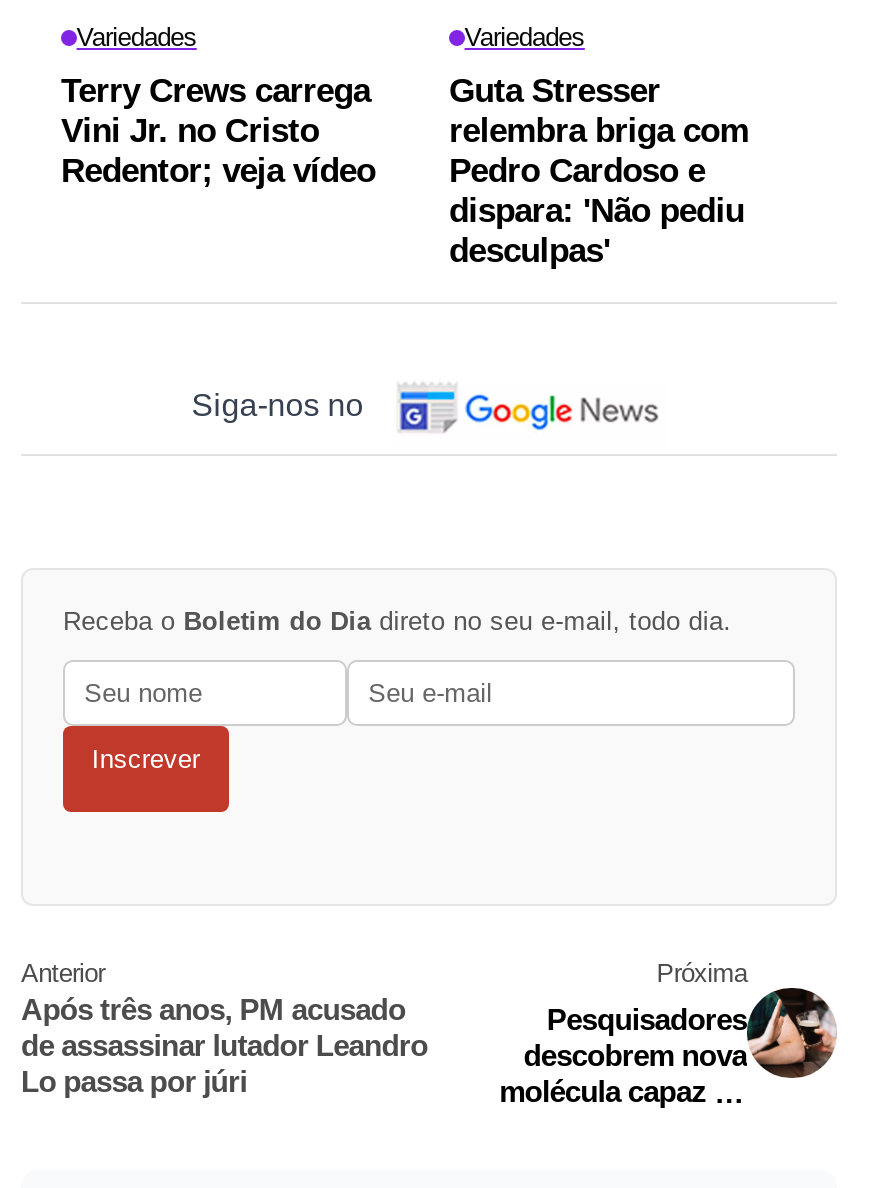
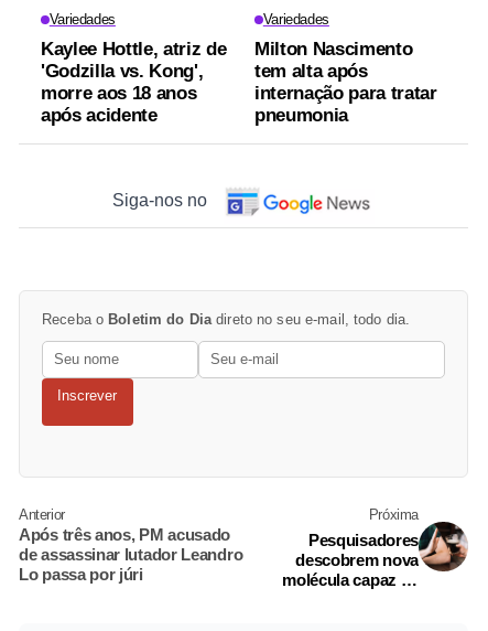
[61,73,375,191] Terry Crews carrega | Vini Jr. no Cristo | Redentor; veja vídeo -> [41,39,226,126] Kaylee Hottle, atriz de | 'Godzilla vs. Kong', | morre aos 18 anos | após acidente
[449,73,749,271] Guta Stresser | relembra briga com | Pedro Cardoso e | dispara: 'Não pediu | desculpas' -> [254,39,437,126] Milton Nascimento | tem alta após | internação para tratar | pneumonia

